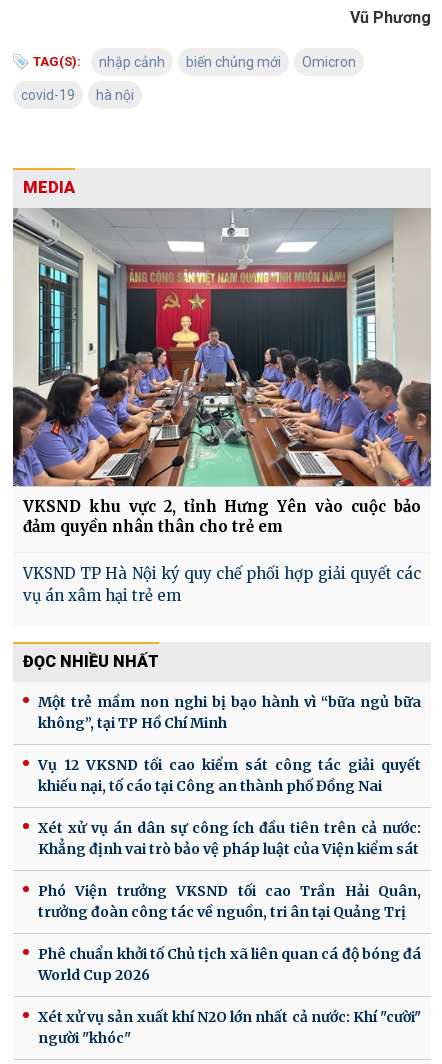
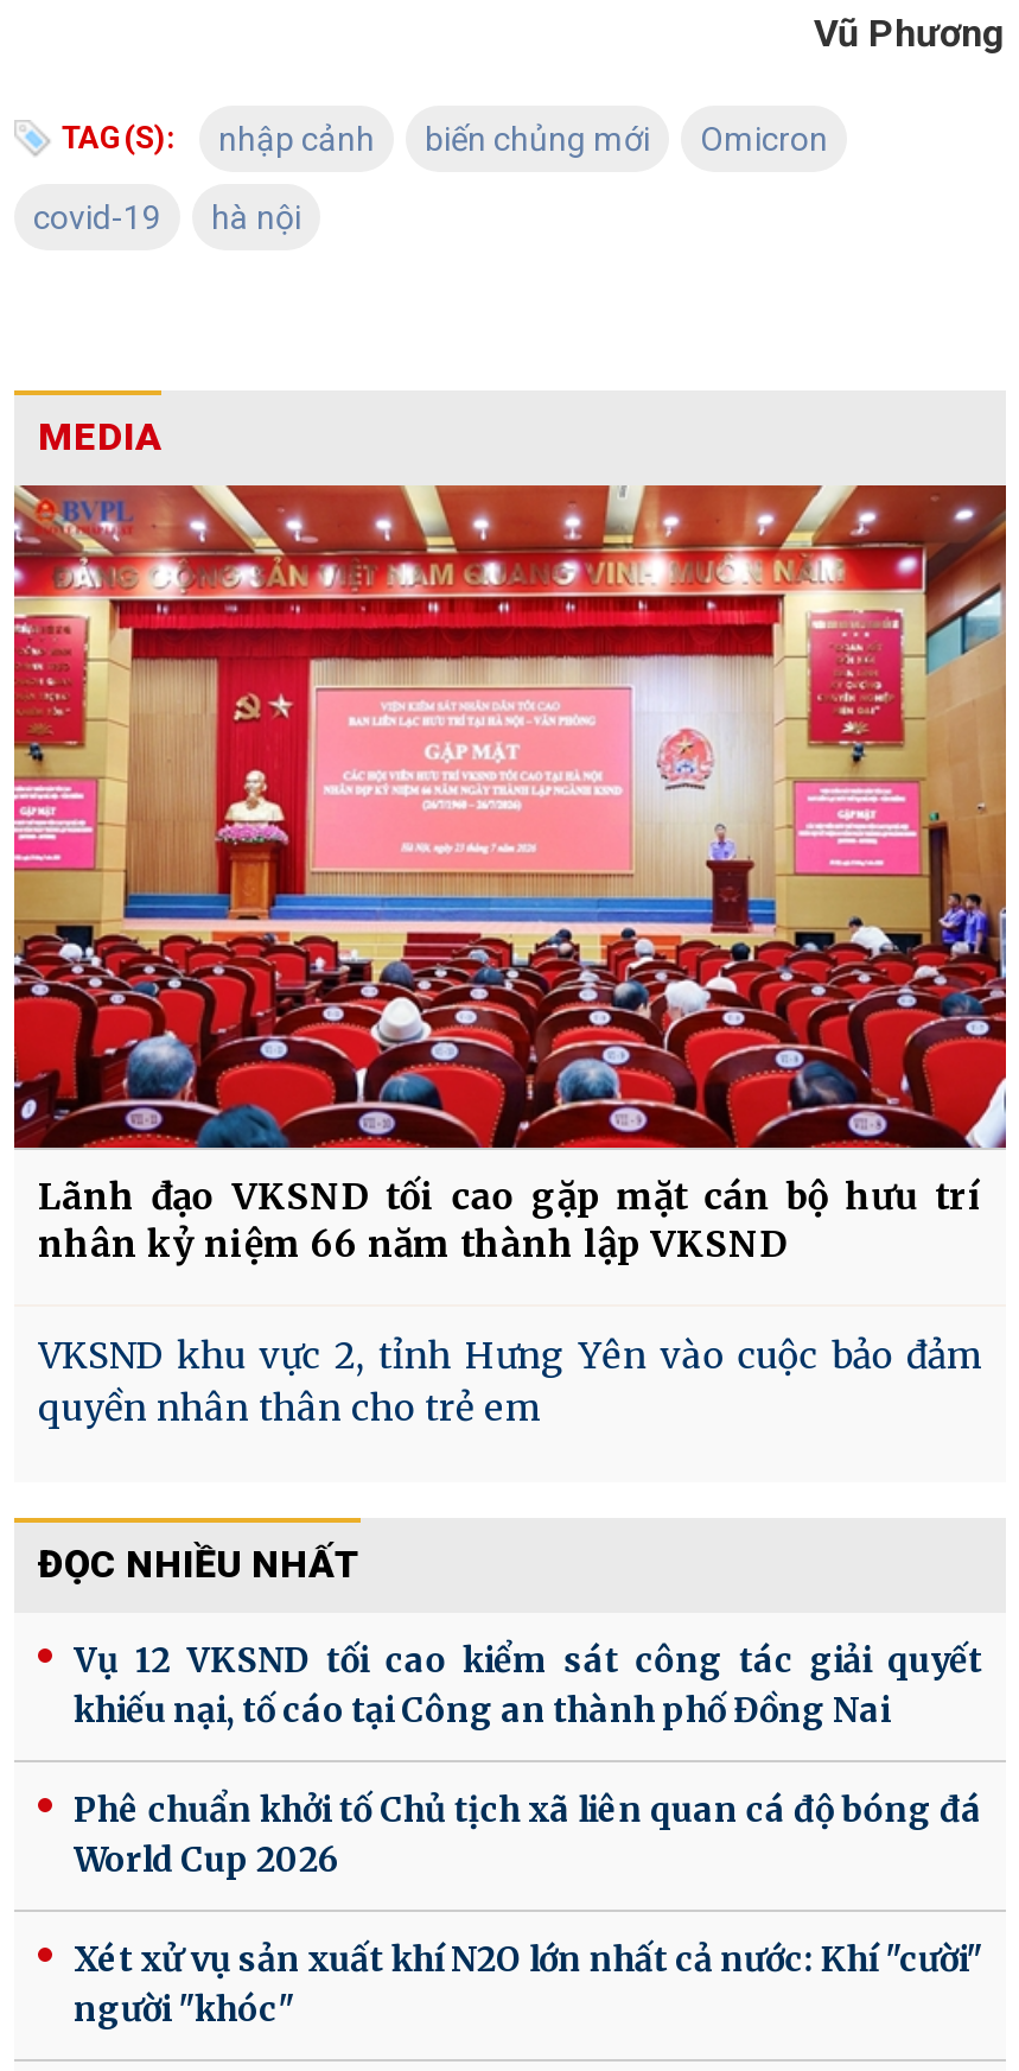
[12,208,432,536] [image] | VKSND khu vực 2, tỉnh Hưng Yên vào cuộc bảo | đảm quyền nhân thân cho trẻ em -> [12,483,1008,1267] [image] | Lãnh đạo VKSND tối cao gặp mặt cán bộ hưu trí | nhân kỷ niệm 66 năm thành lập VKSND
[23,564,421,605] VKSND TP Hà Nội ký quy chế phối hợp giải quyết các | vụ án xâm hại trẻ em -> [38,1333,982,1431] VKSND khu vực 2, tỉnh Hưng Yên vào cuộc bảo đảm | quyền nhân thân cho trẻ em
[38,693,421,732] Một trẻ mầm non nghi bị bạo hành vì “bữa ngủ bữa | không”, tại TP Hồ Chí Minh -> none
[38,819,421,921] Xét xử vụ án dân sự công ích đầu tiên trên cả nước: | Khẳng định vai trò bảo vệ pháp luật của Viện kiểm sát | Phó Viện trưởng VKSND tối cao Trần Hải Quân, | trưởng đoàn công tác về nguồn, tri ân tại Quảng Trị -> none

